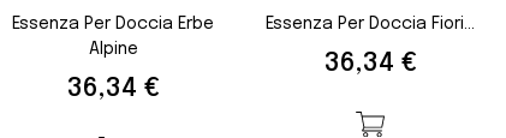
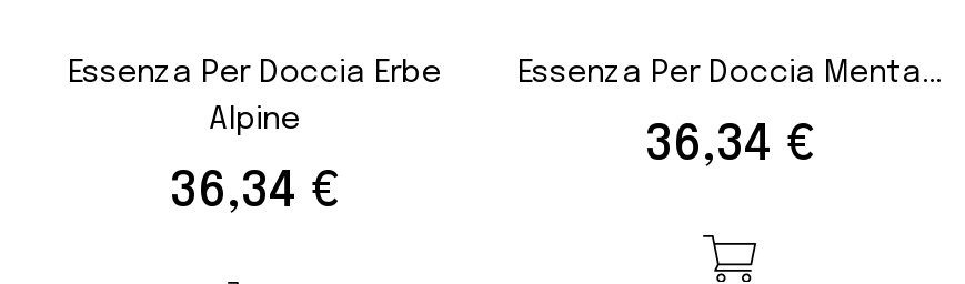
[266,16,475,33] Essenza Per Doccia Fiori... -> [517,58,942,89] Essenza Per Doccia Menta...

